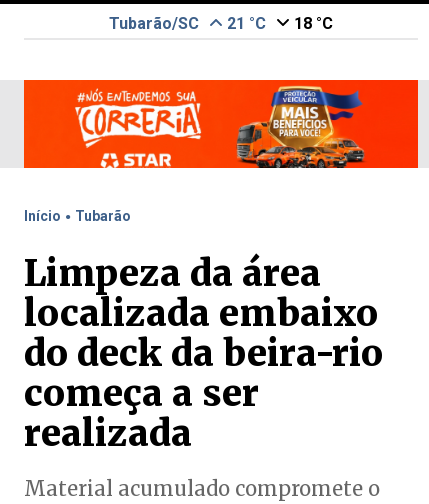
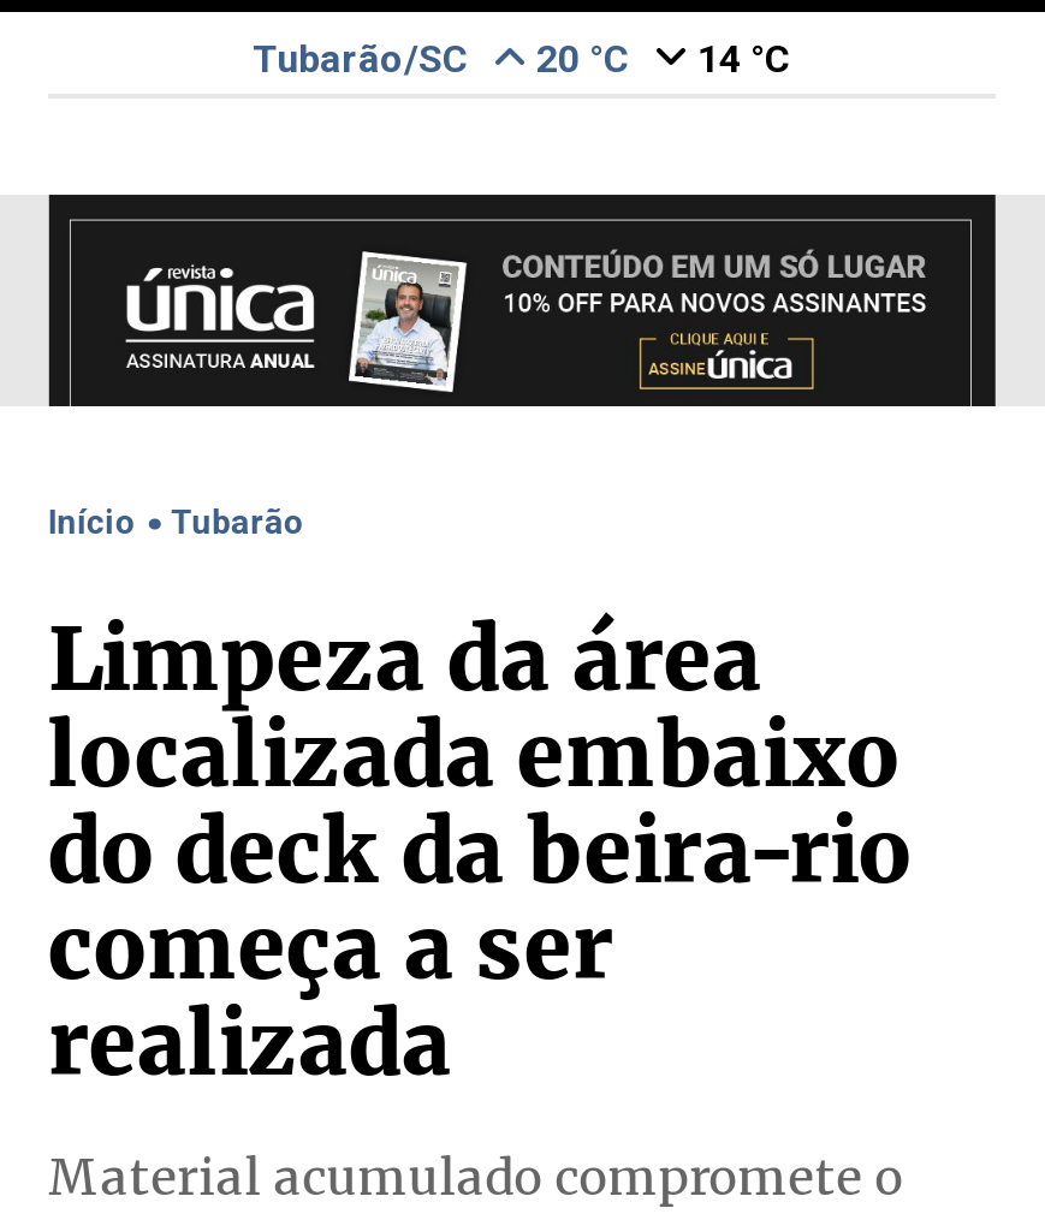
[223,14,266,33] 21 °C -> [527,36,630,82] 20 °C
[290,14,333,33] 18 °C -> [688,36,791,82] 14 °C
[23,79,419,169] [image] -> [46,192,998,409] [image]

